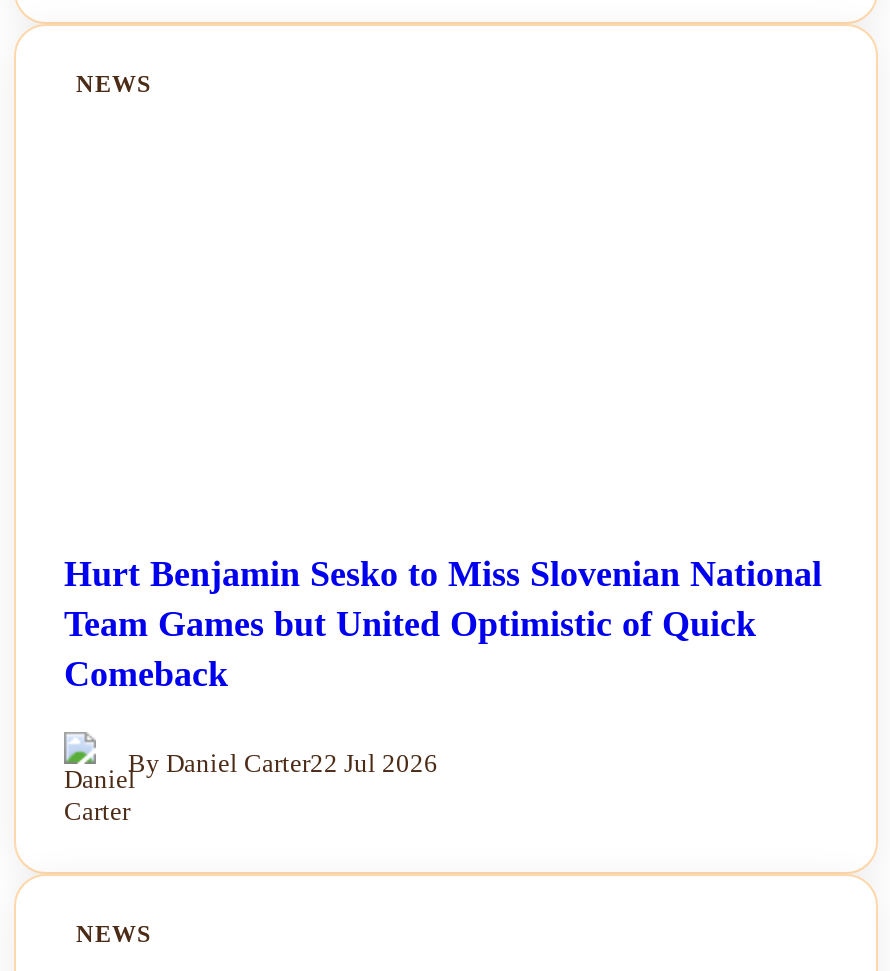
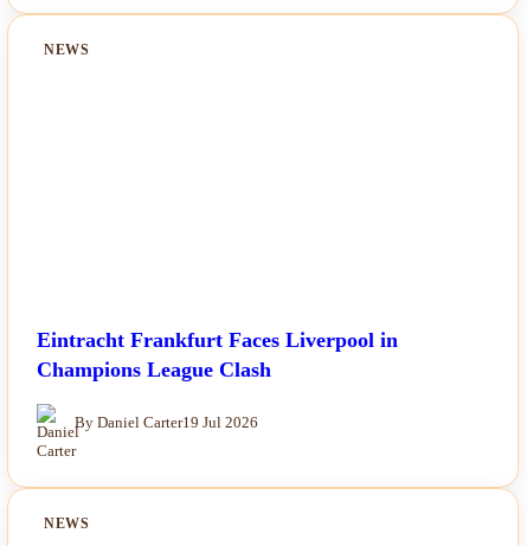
[64,555,822,695] Hurt Benjamin Sesko to Miss Slovenian National | Team Games but United Optimistic of Quick | Comeback -> [37,329,398,382] Eintracht Frankfurt Faces Liverpool in | Champions League Clash
[128,749,438,779] By Daniel Carter22 Jul 2026 -> [75,414,258,432] By Daniel Carter19 Jul 2026

